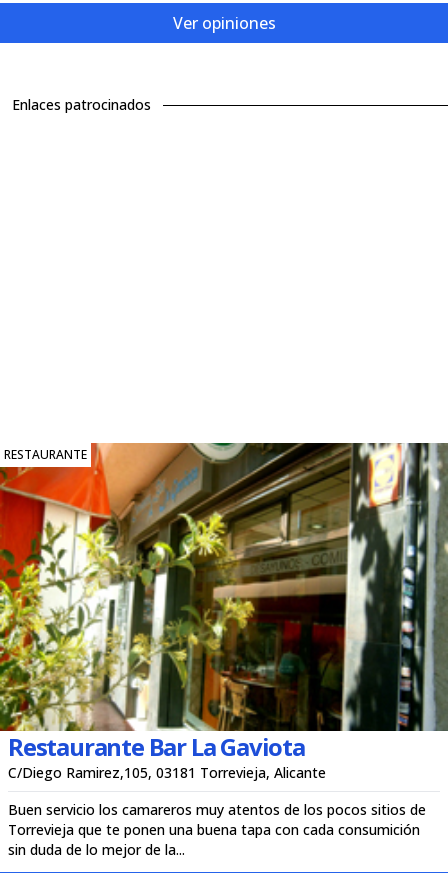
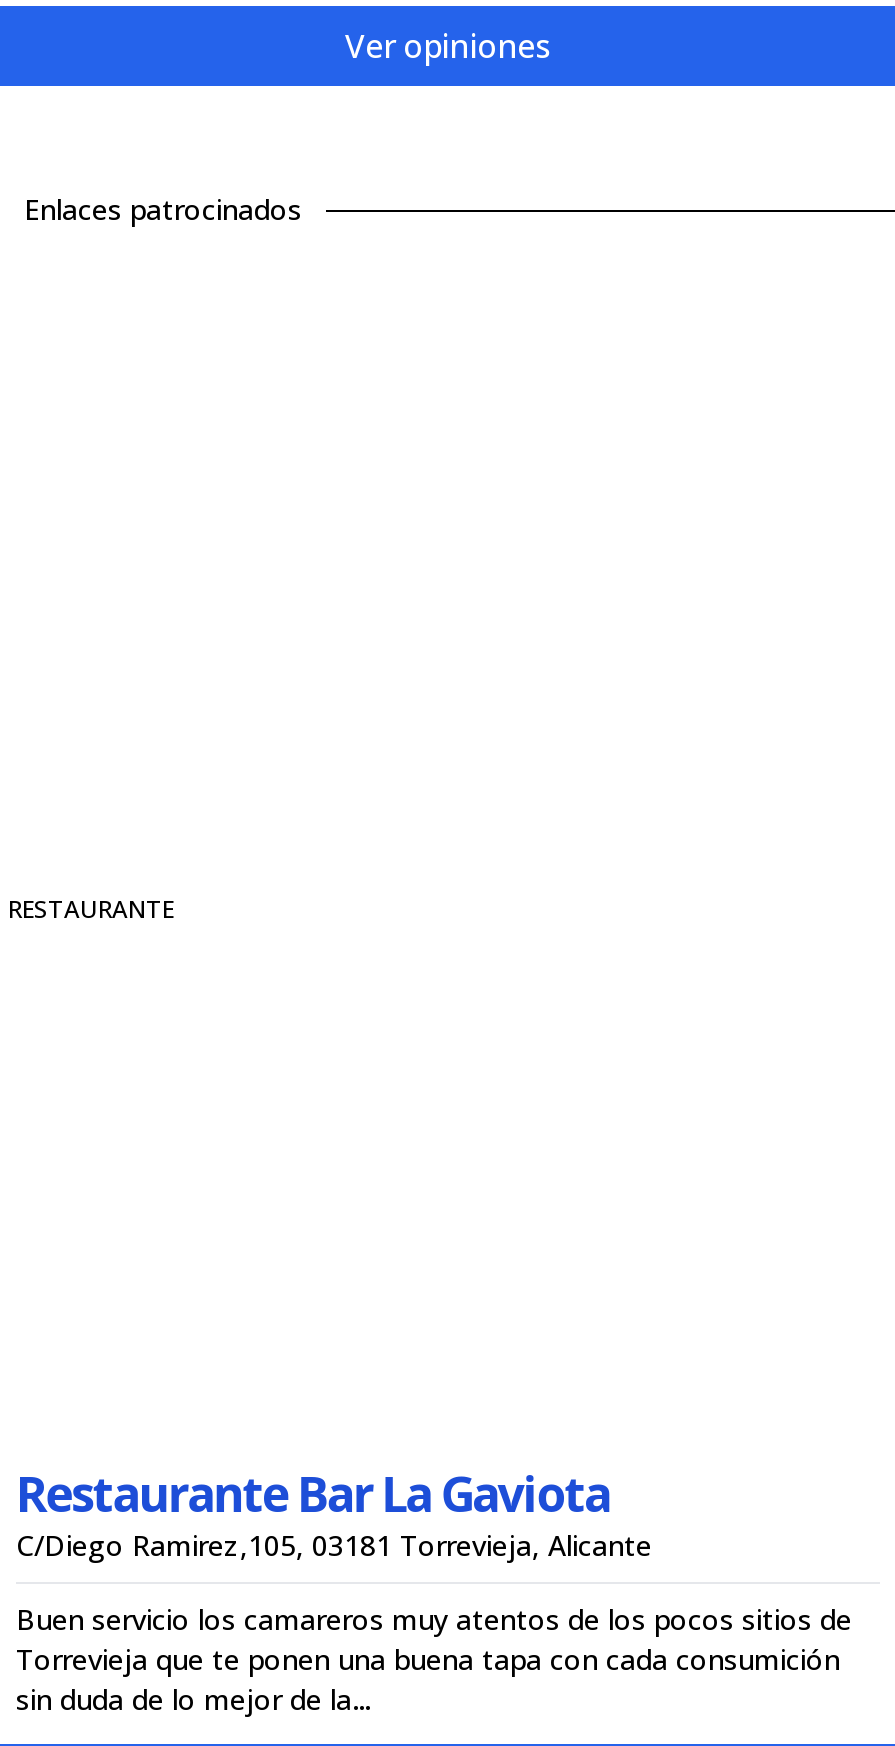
[3,442,445,732] [image] -> none

